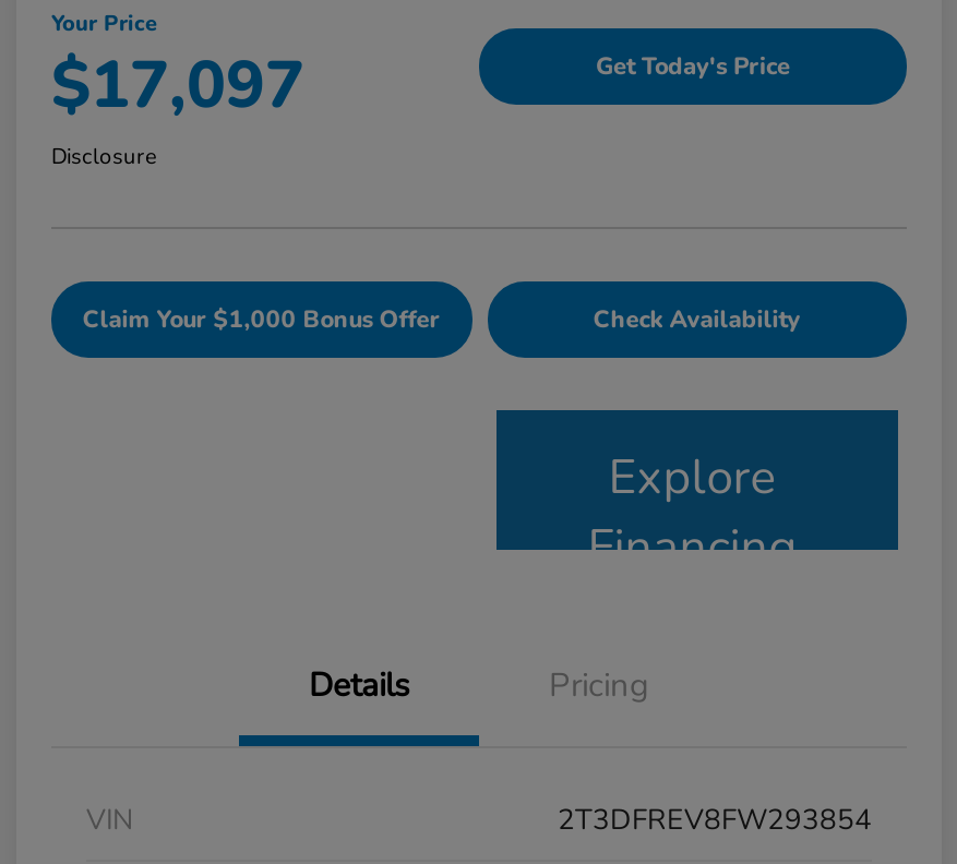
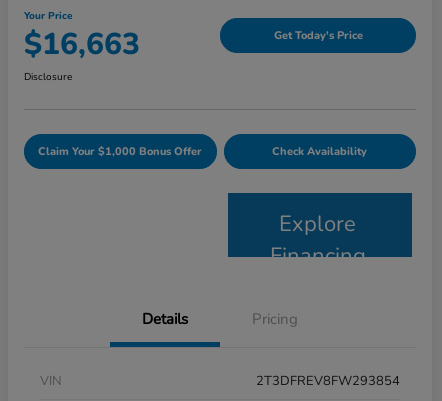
[51,42,304,131] $17,097 -> [24,24,140,65] $16,663

